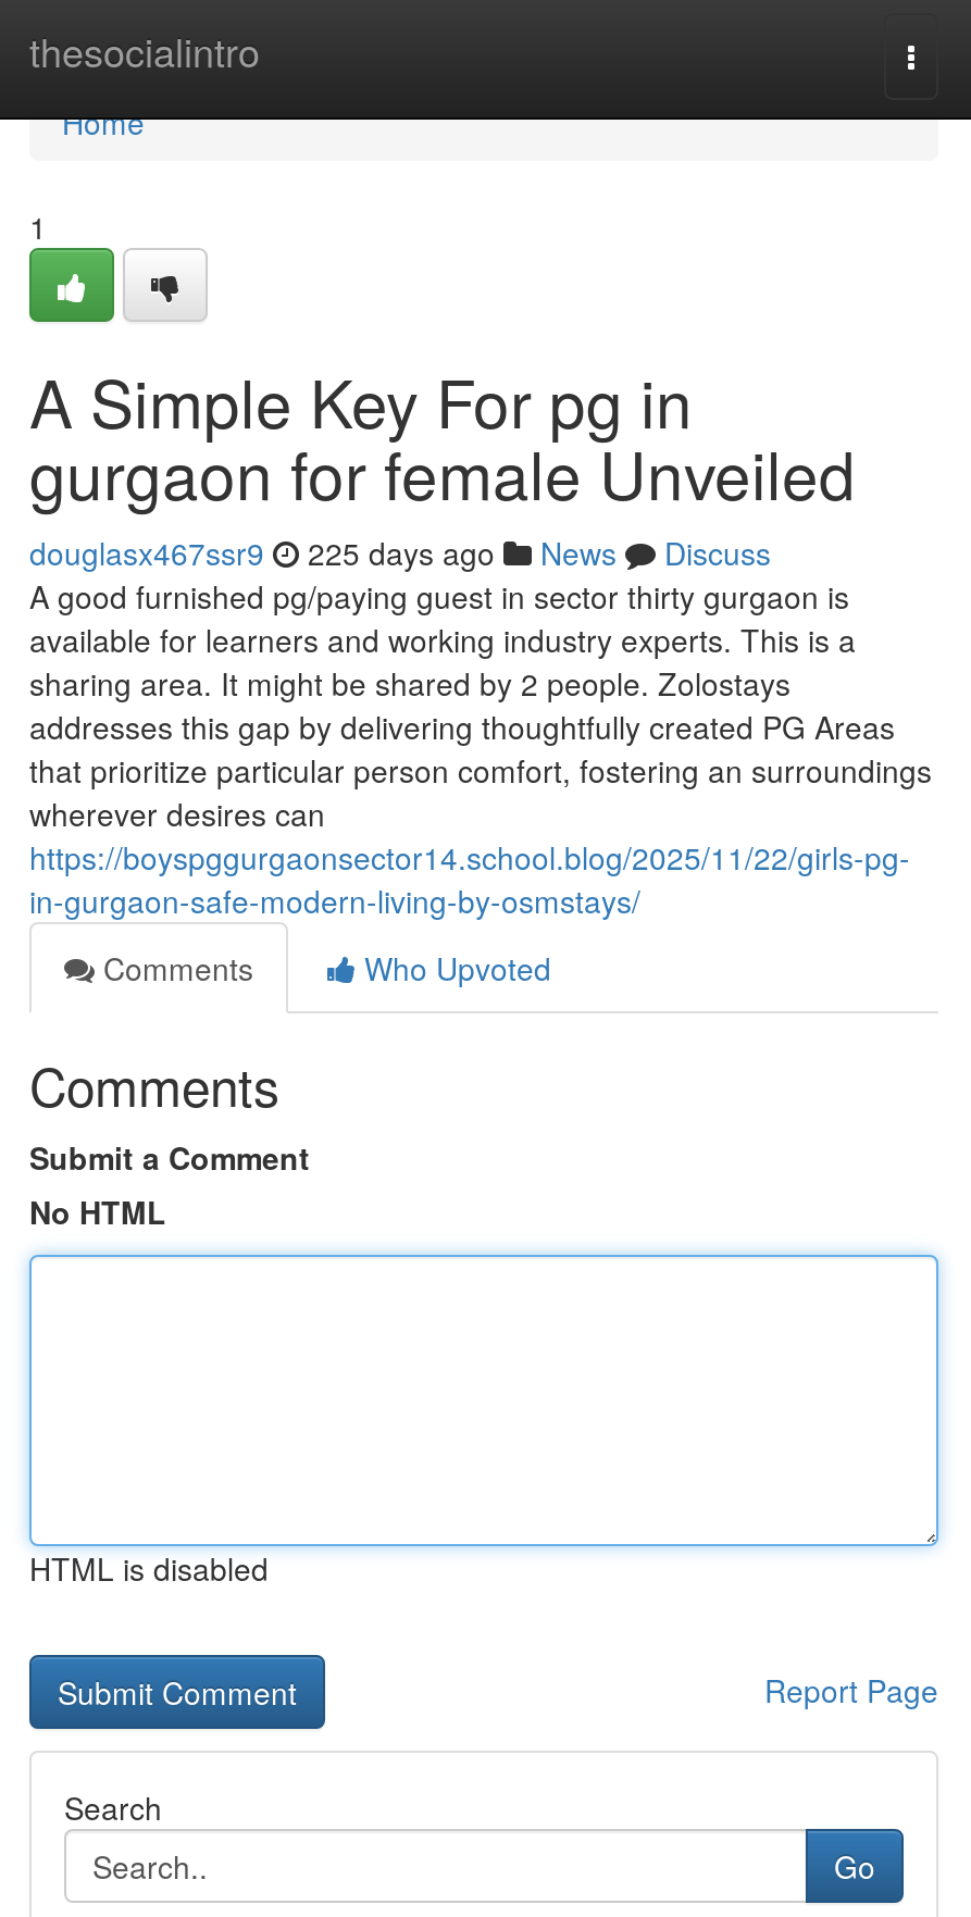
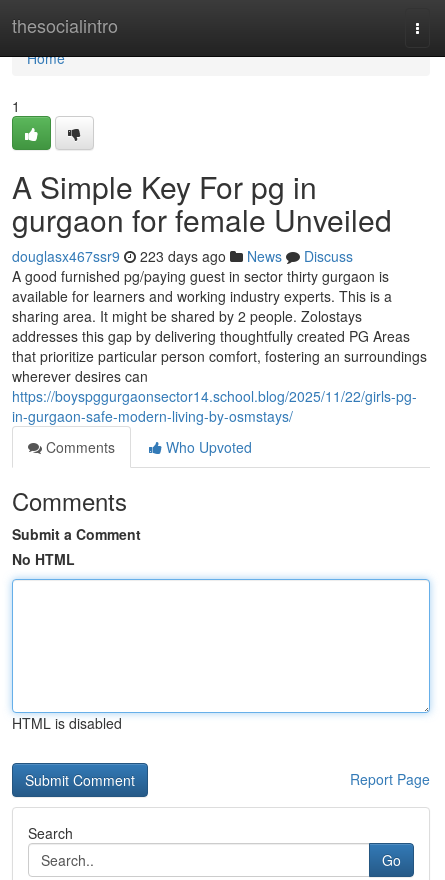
[29,531,771,574] douglasx467ssr9 225 days ago News Discuss -> [12,246,353,266] douglasx467ssr9 223 days ago News Discuss

